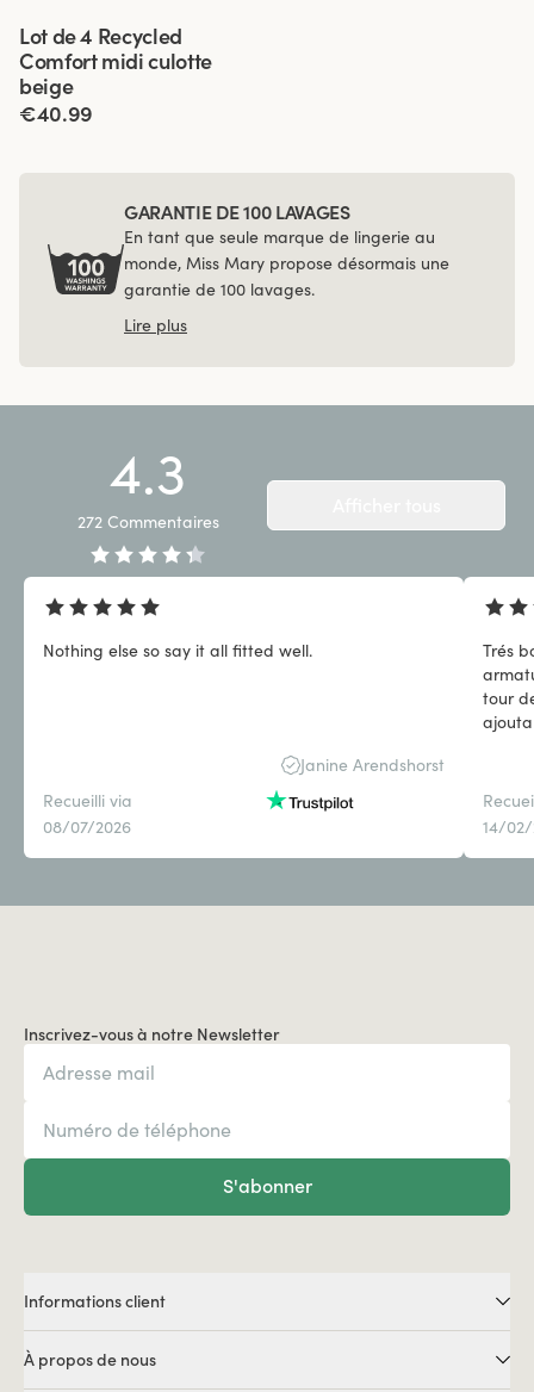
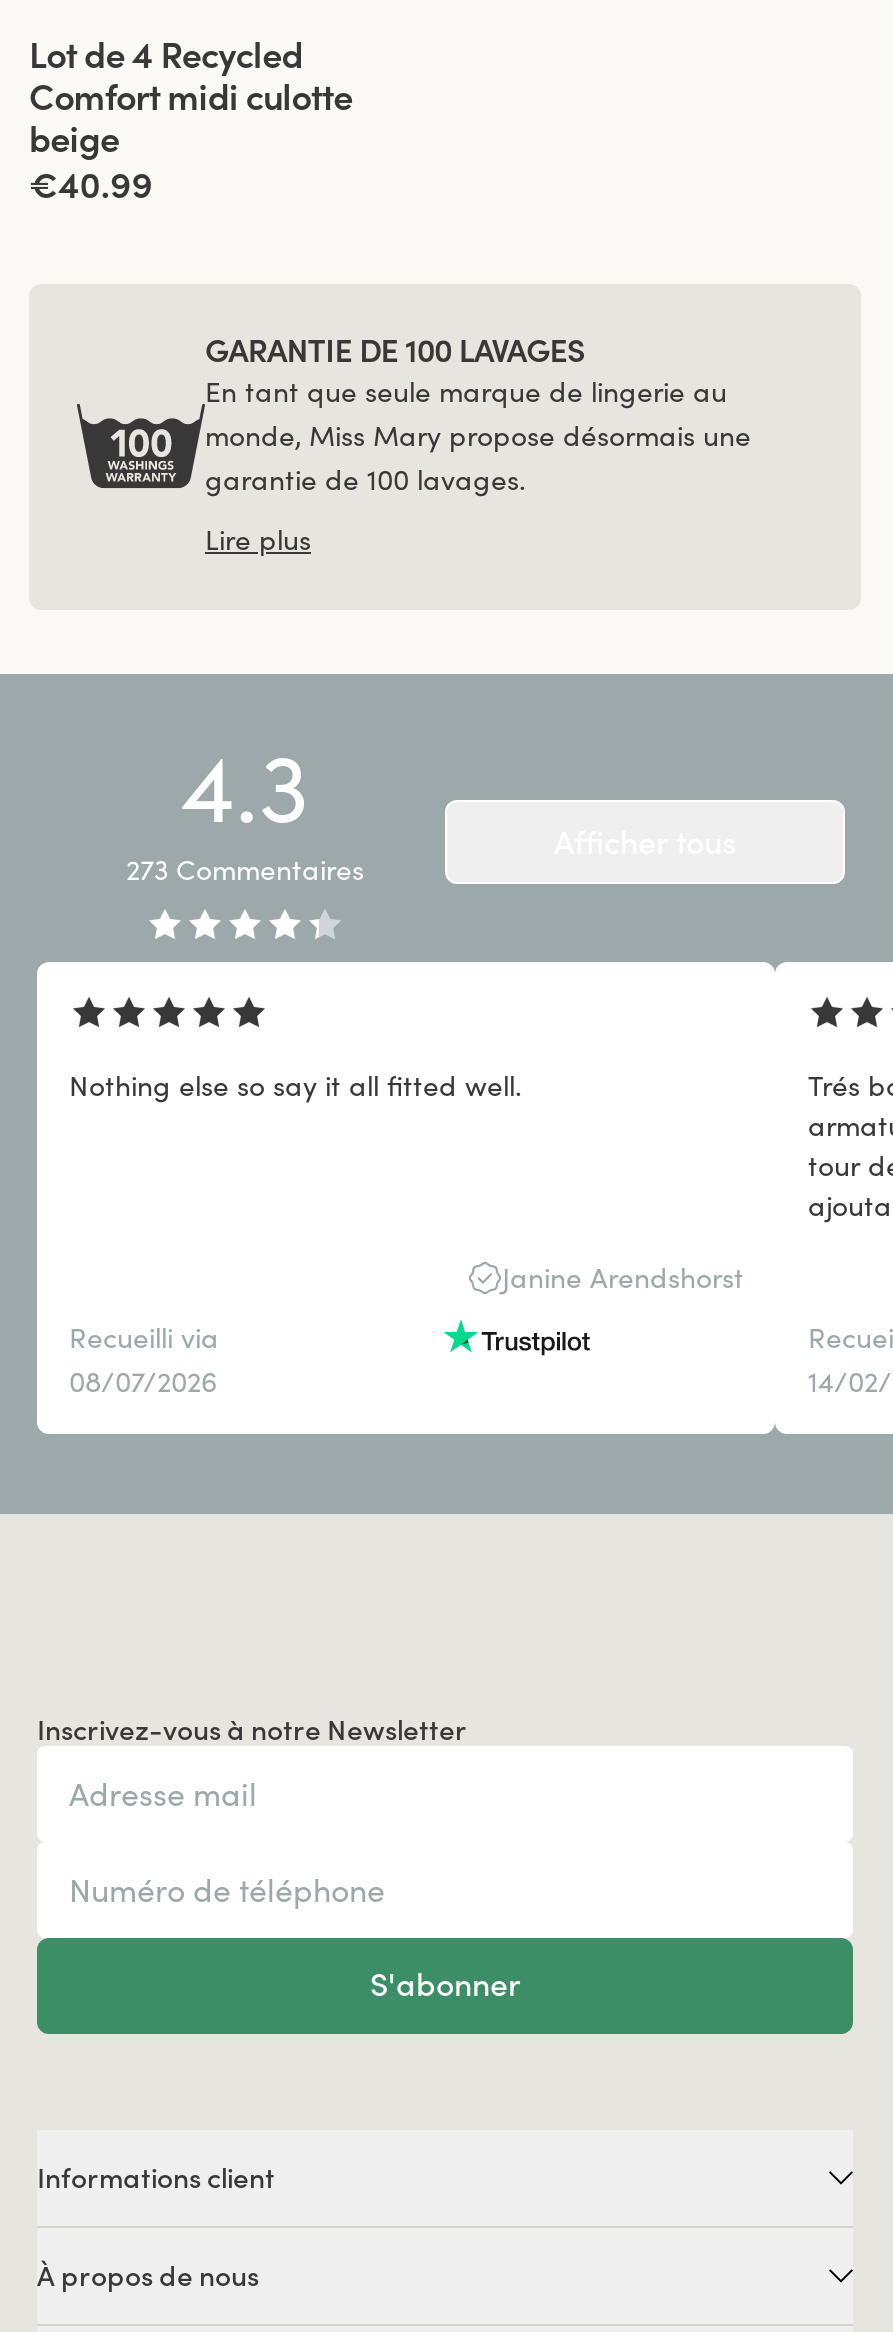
[77,511,219,532] 272 Commentaires -> [126,851,364,887] 273 Commentaires

